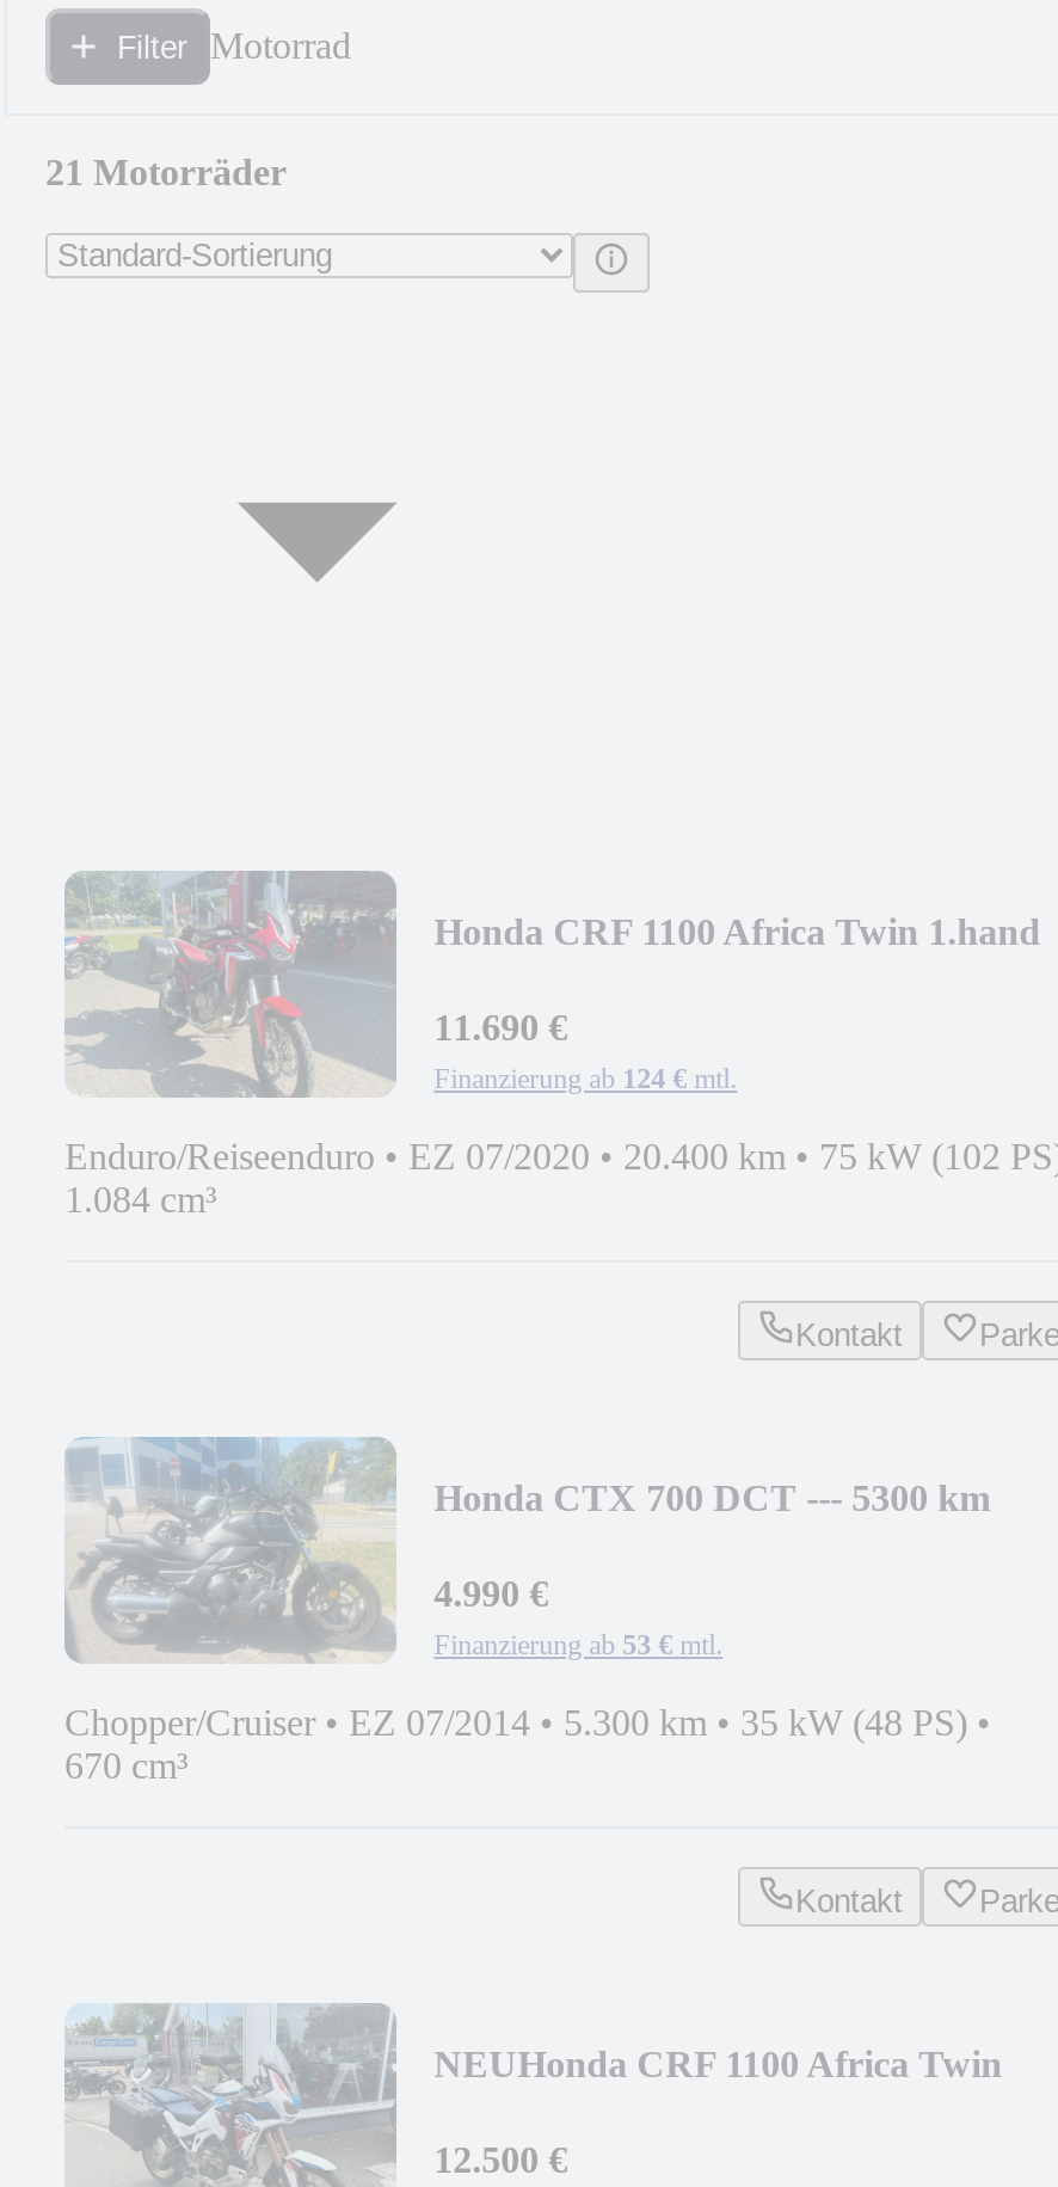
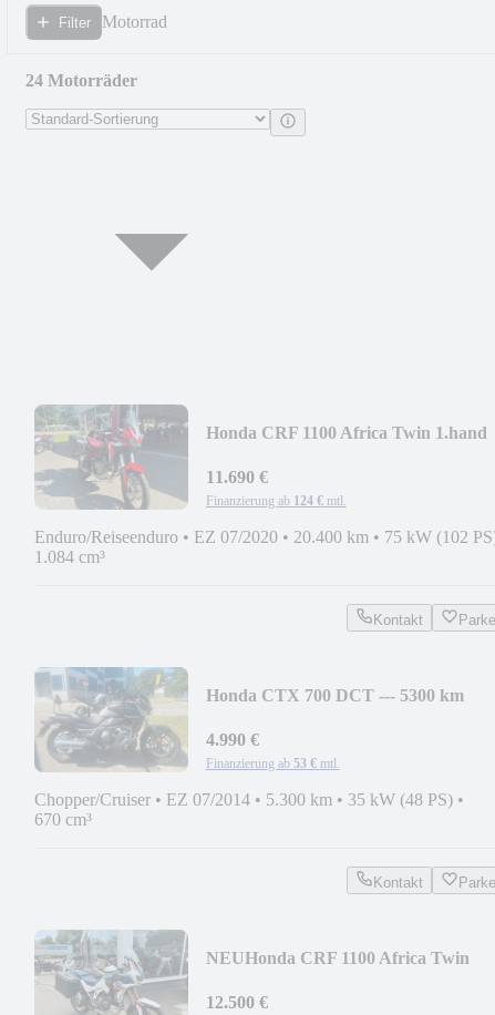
[45,152,287,192] 21 Motorräder -> [25,71,137,90] 24 Motorräder

